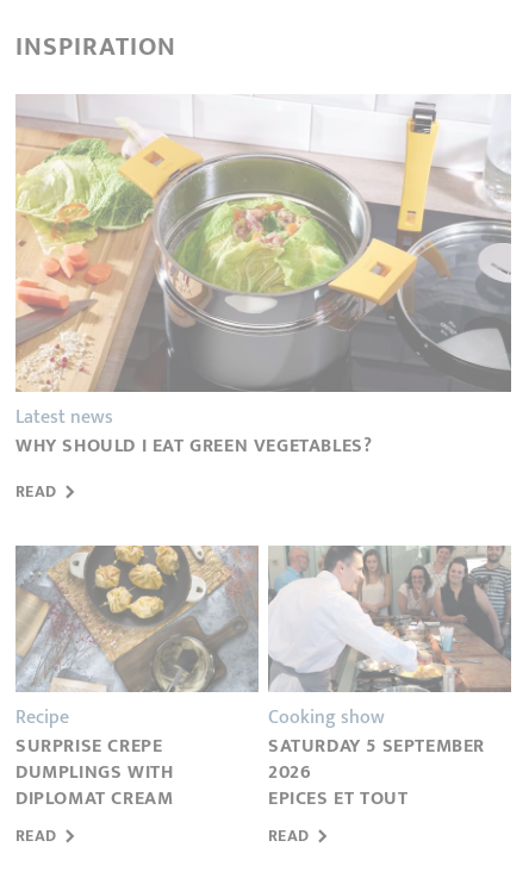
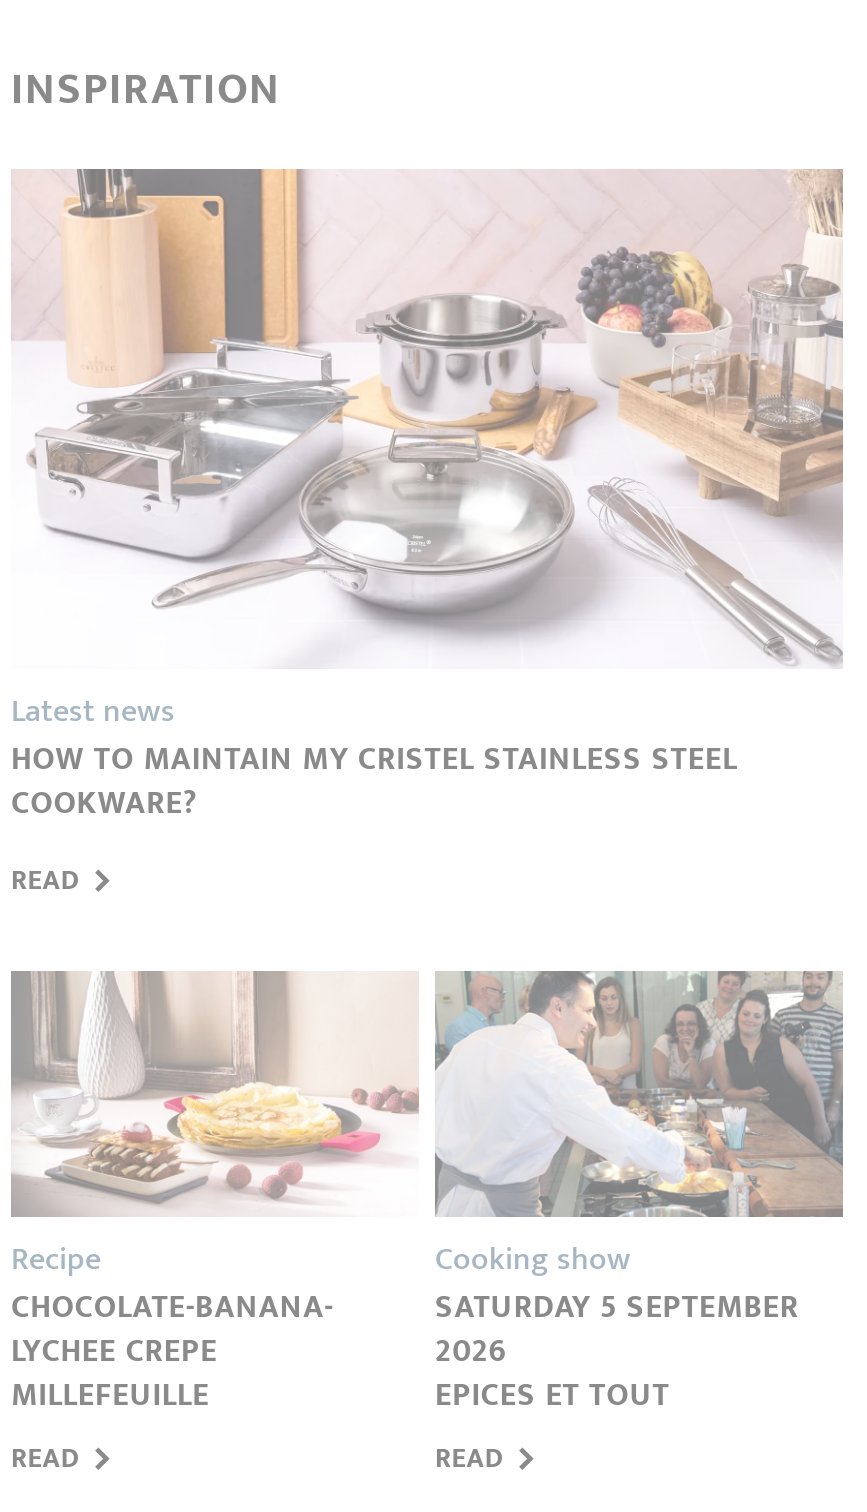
[14,94,512,463] [image] | WHY SHOULD I EAT GREEN VEGETABLES? -> [11,167,845,832] [image] | HOW TO MAINTAIN MY CRISTEL STAINLESS STEEL | COOKWARE?
[15,544,260,815] [image] | SURPRISE CREPE | DUMPLINGS WITH | DIPLOMAT CREAM -> [11,969,421,1424] [image] | CHOCOLATE-BANANA- | LYCHEE CREPE | MILLEFEUILLE

